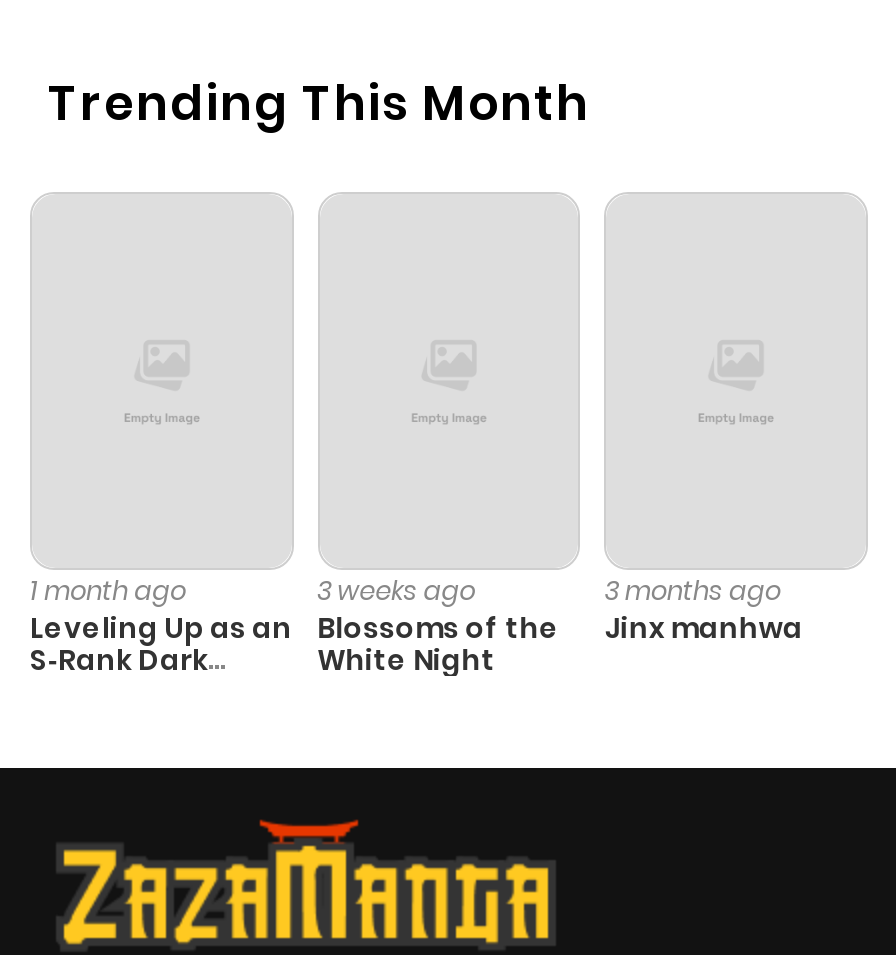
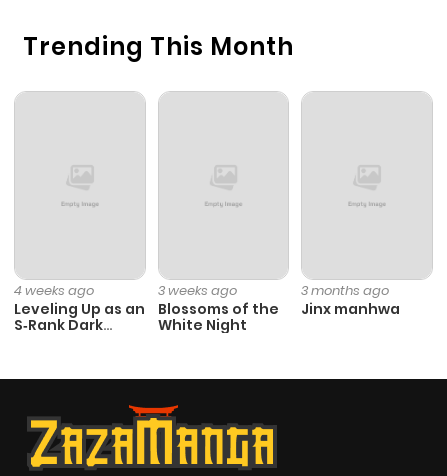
[30,572,186,610] 1 month ago -> [14,281,94,300] 4 weeks ago

